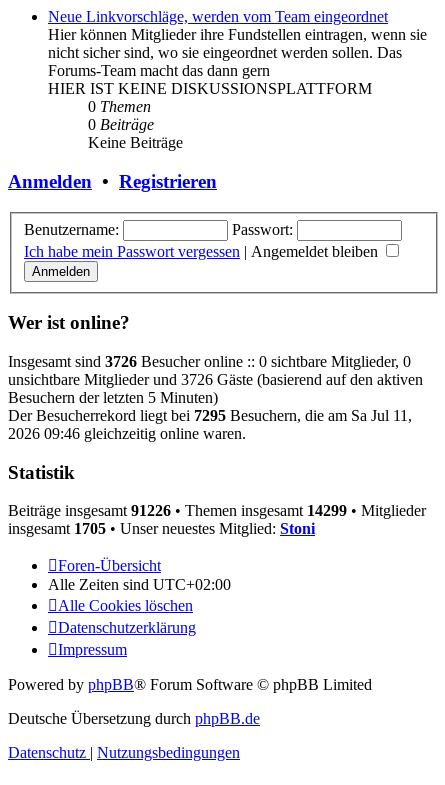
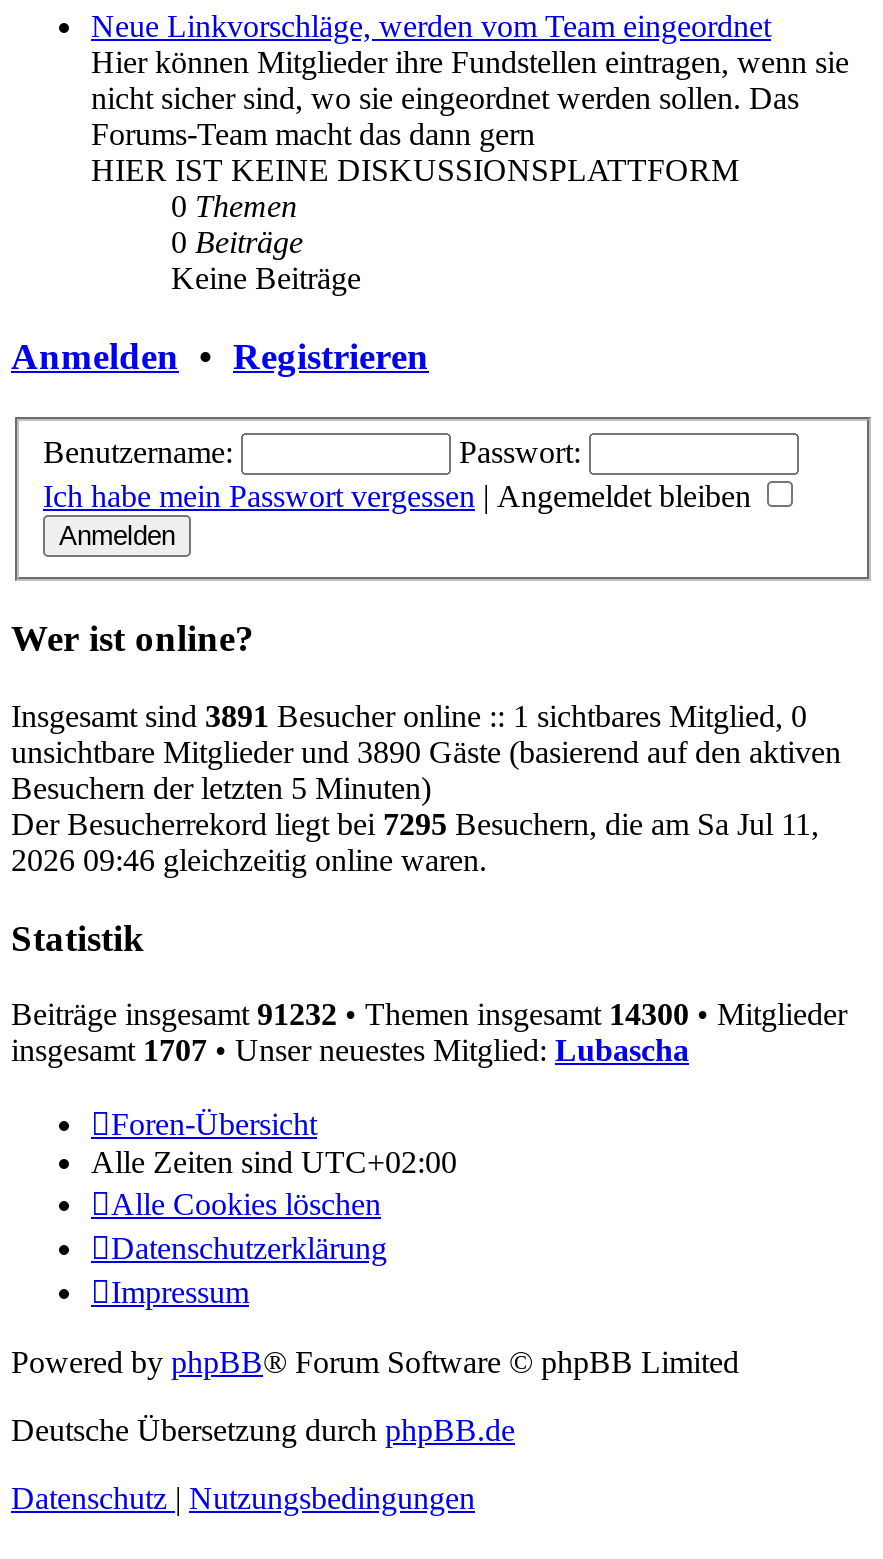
[8,353,411,370] Insgesamt sind 3726 Besucher online :: 0 sichtbare Mitglieder, 0 -> [11,699,807,733] Insgesamt sind 3891 Besucher online :: 1 sichtbares Mitglied, 0
[8,371,423,388] unsichtbare Mitglieder und 3726 Gäste (basierend auf den aktiven -> [11,735,841,769] unsichtbare Mitglieder und 3890 Gäste (basierend auf den aktiven
[8,502,426,519] Beiträge insgesamt 91226 • Themen insgesamt 14299 • Mitglieder -> [11,998,847,1032] Beiträge insgesamt 91232 • Themen insgesamt 14300 • Mitglieder
[8,520,315,537] insgesamt 1705 • Unser neuestes Mitglied: Stoni -> [11,1034,689,1068] insgesamt 1707 • Unser neuestes Mitglied: Lubascha

